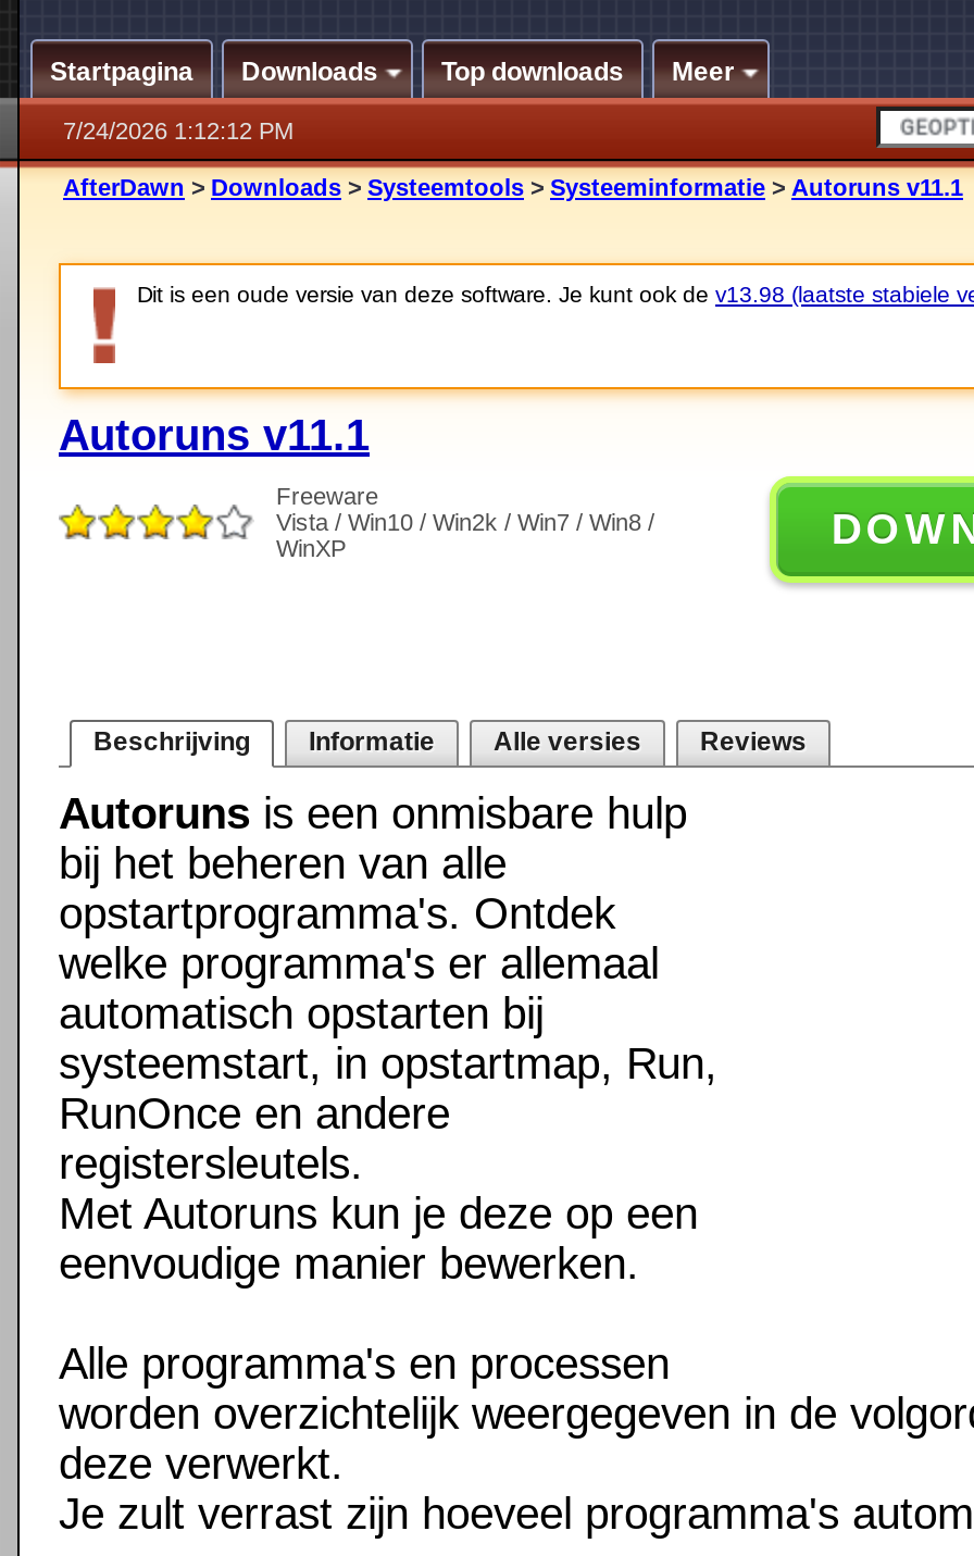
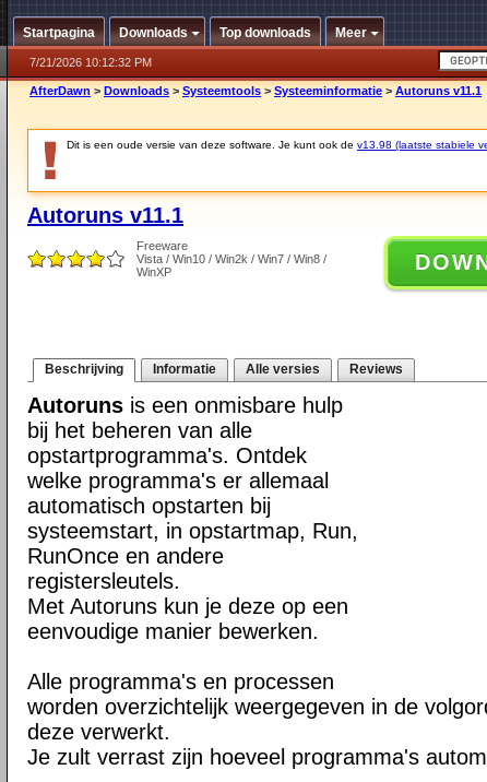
[63,117,294,144] 7/24/2026 1:12:12 PM -> [29,56,152,69] 7/21/2026 10:12:32 PM

